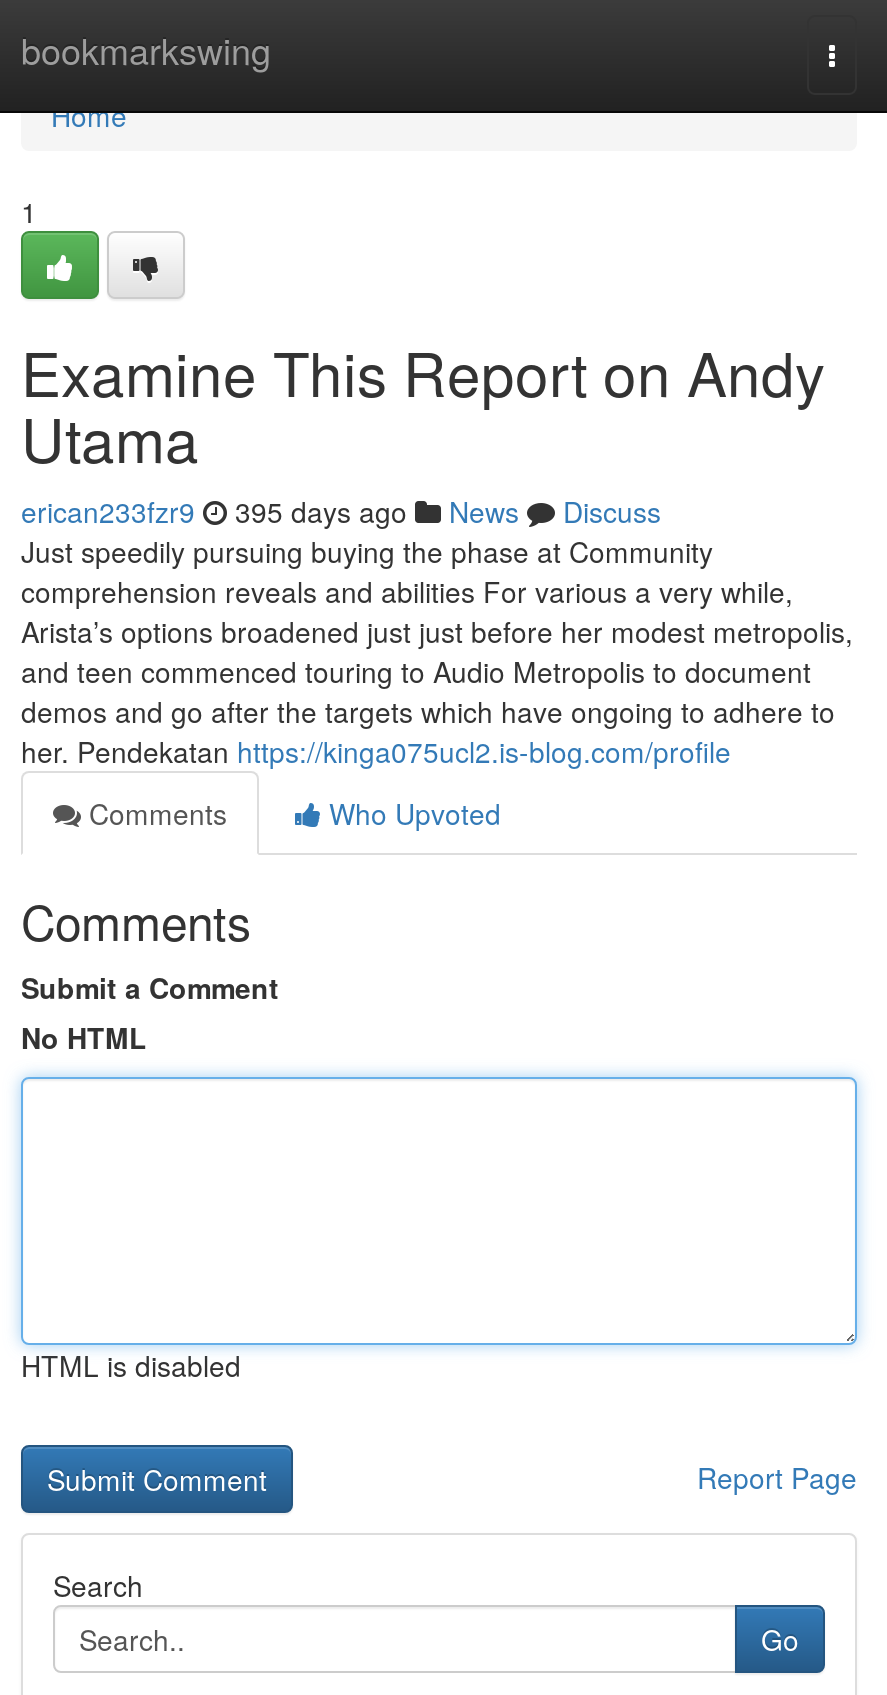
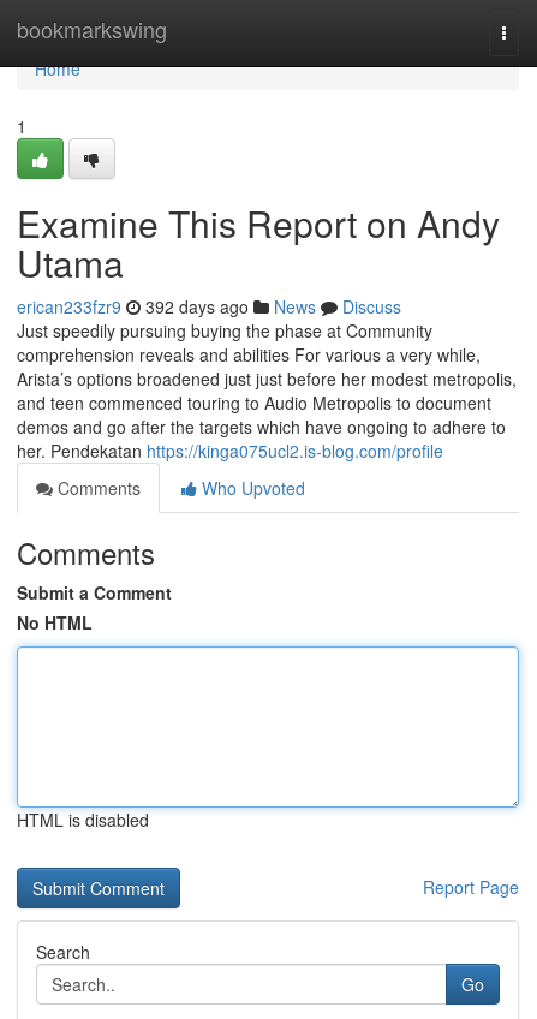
[21,491,661,531] erican233fzr9 395 days ago News Discuss -> [17,294,401,318] erican233fzr9 392 days ago News Discuss

